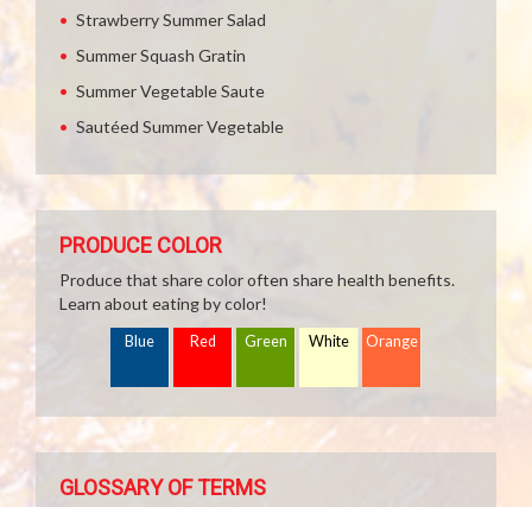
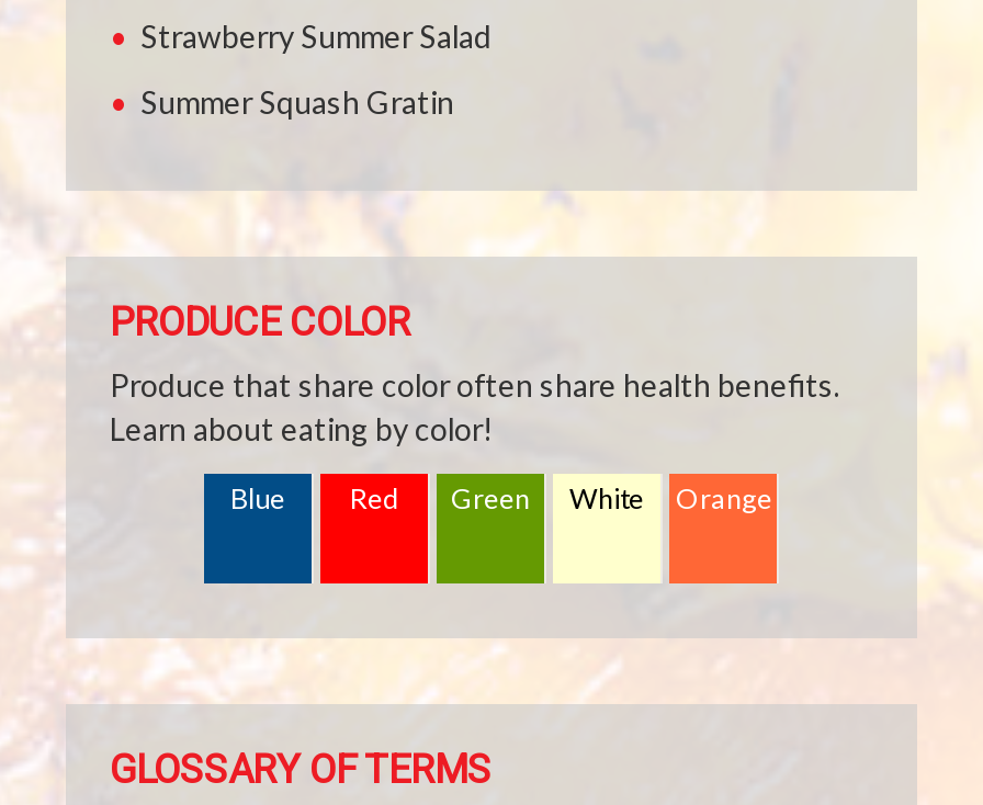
[76,81,284,137] Summer Vegetable Saute | Sautéed Summer Vegetable -> none

